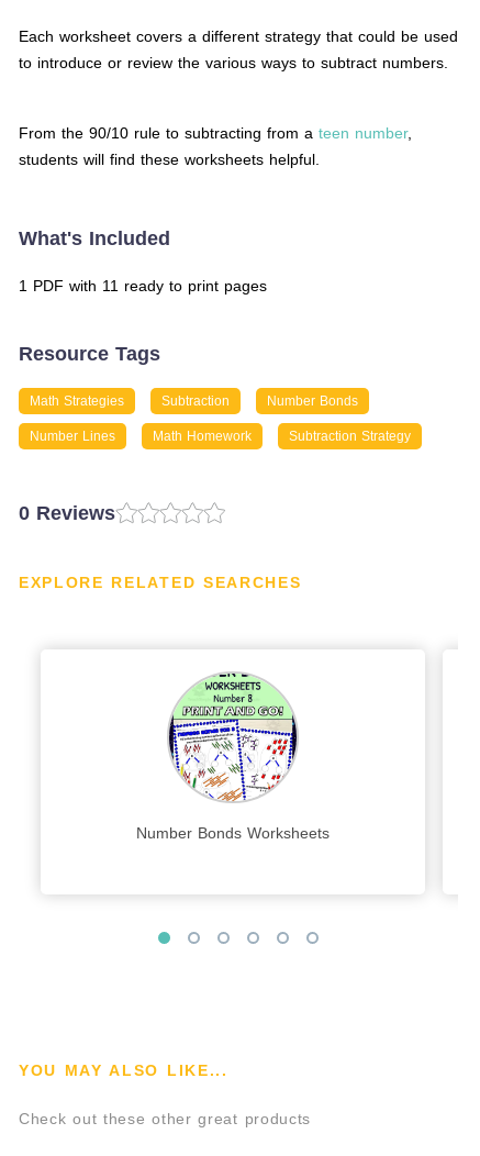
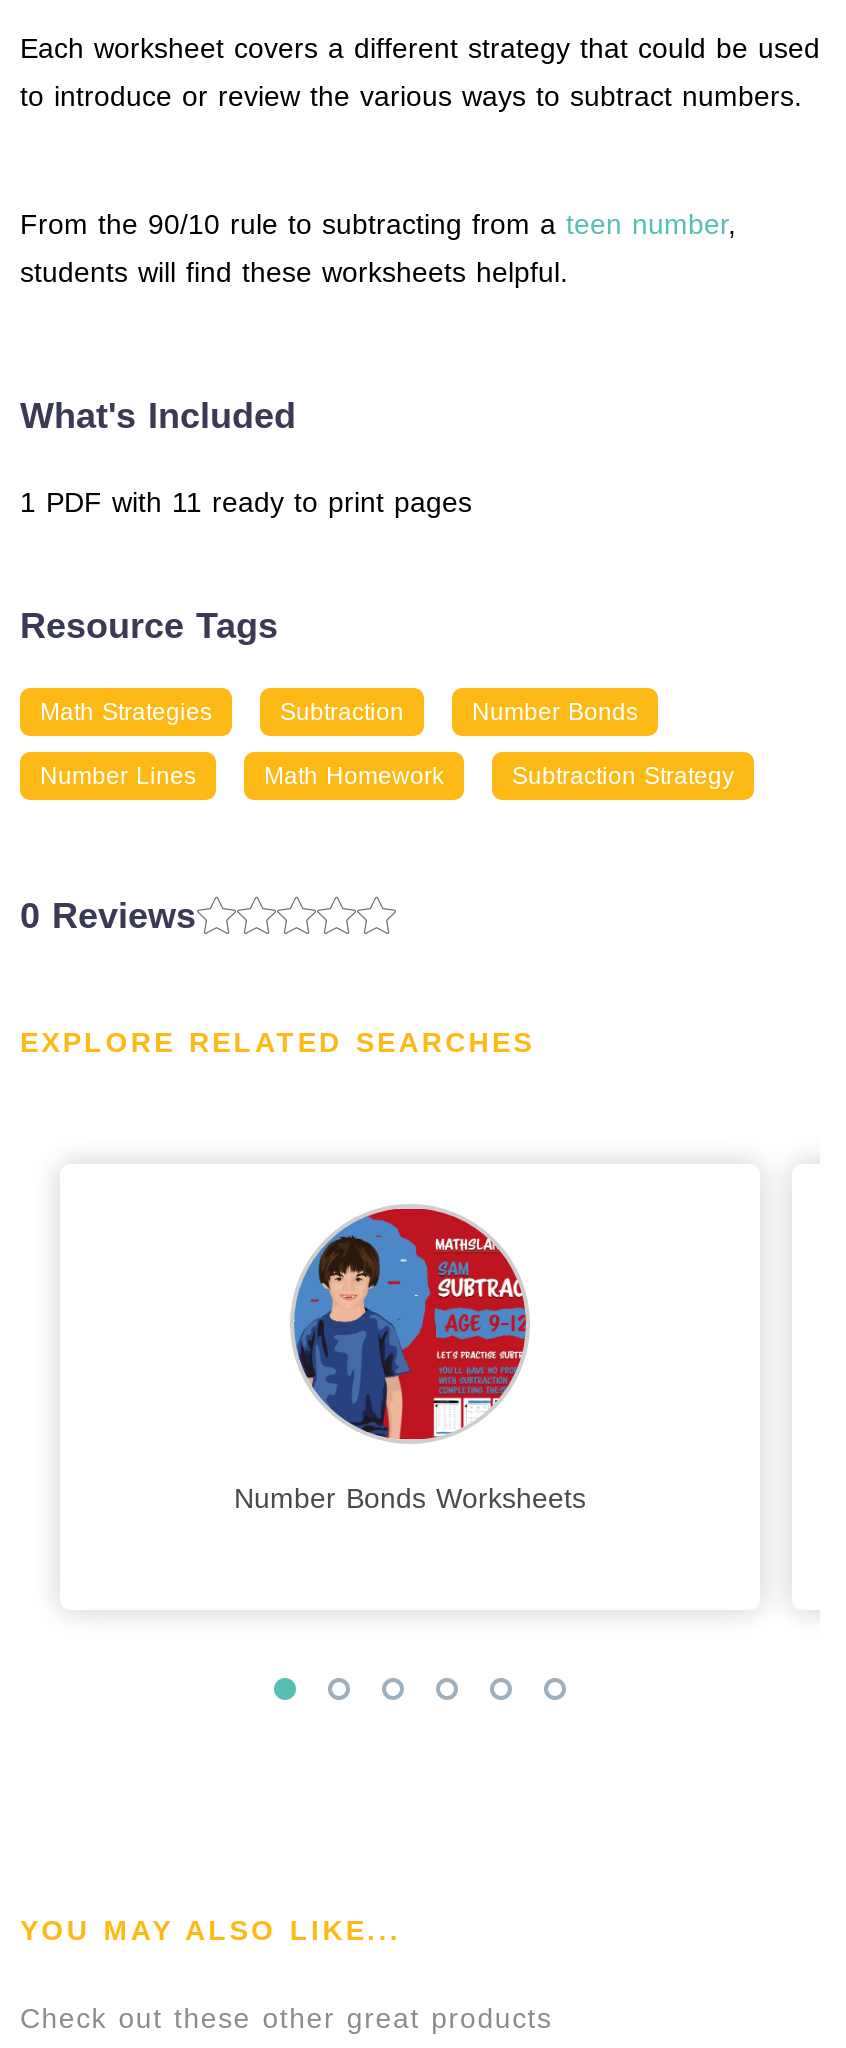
[168,673,298,801] [image] -> [292,1206,528,1442] [image]

